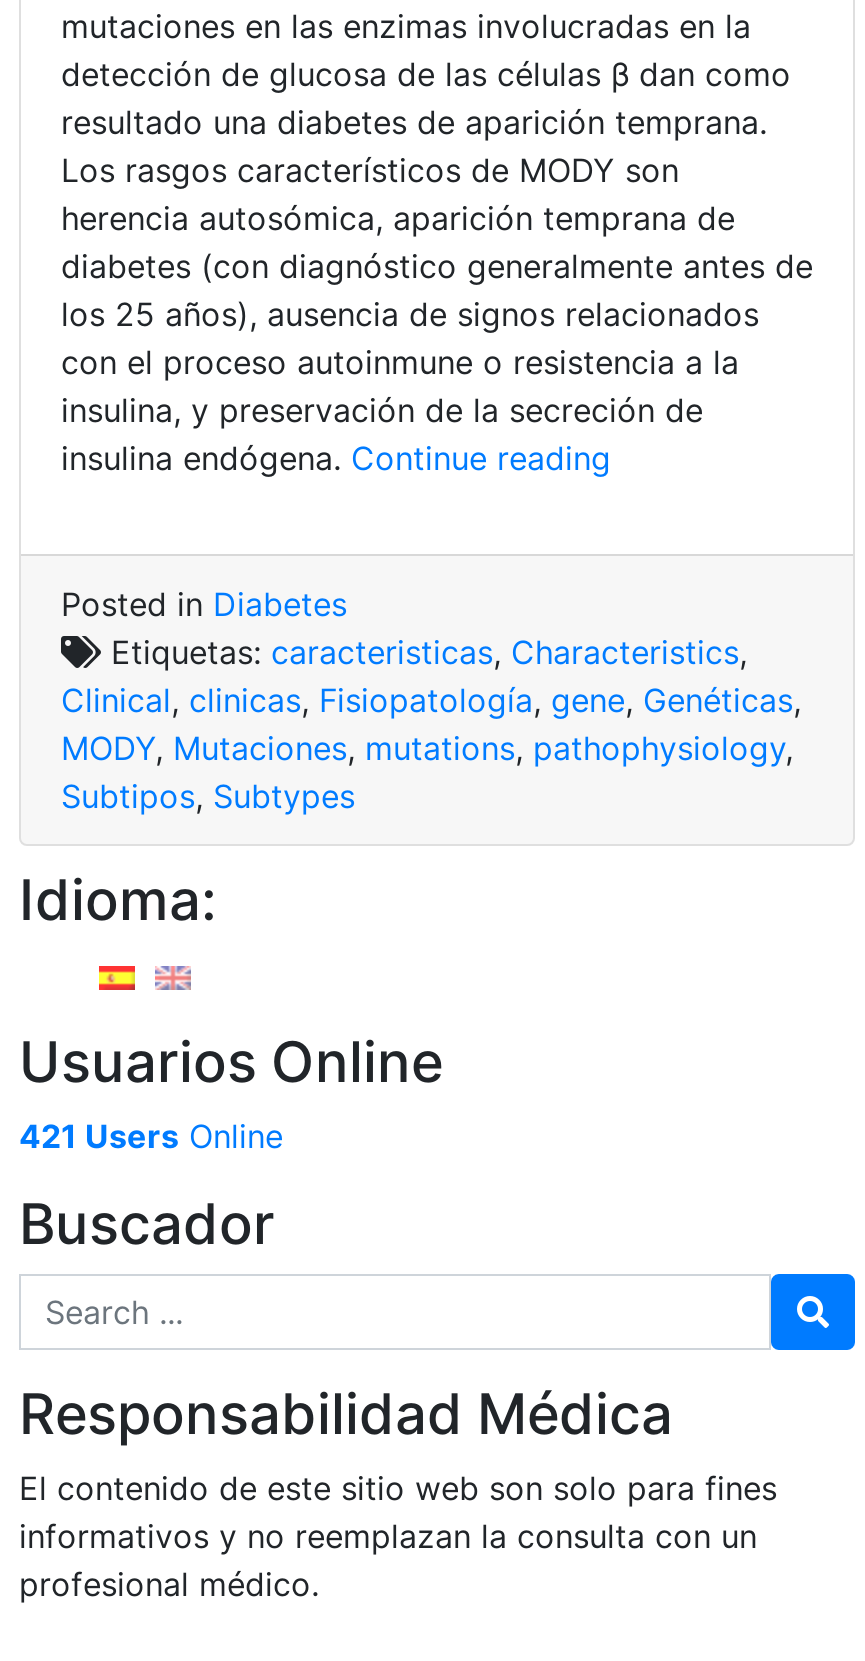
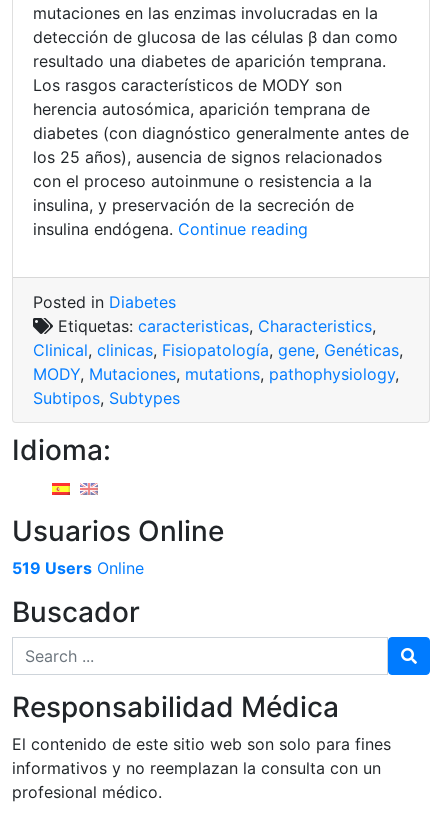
[19,1116,283,1156] 421 Users Online -> [12,558,144,578] 519 Users Online

